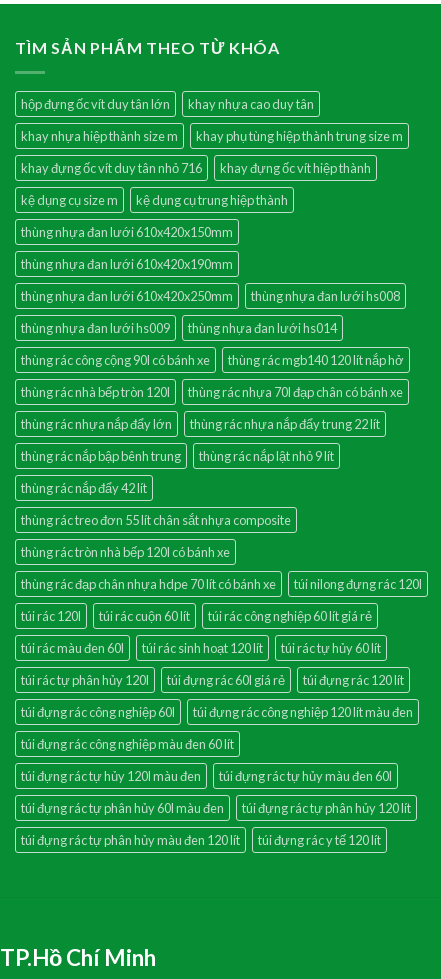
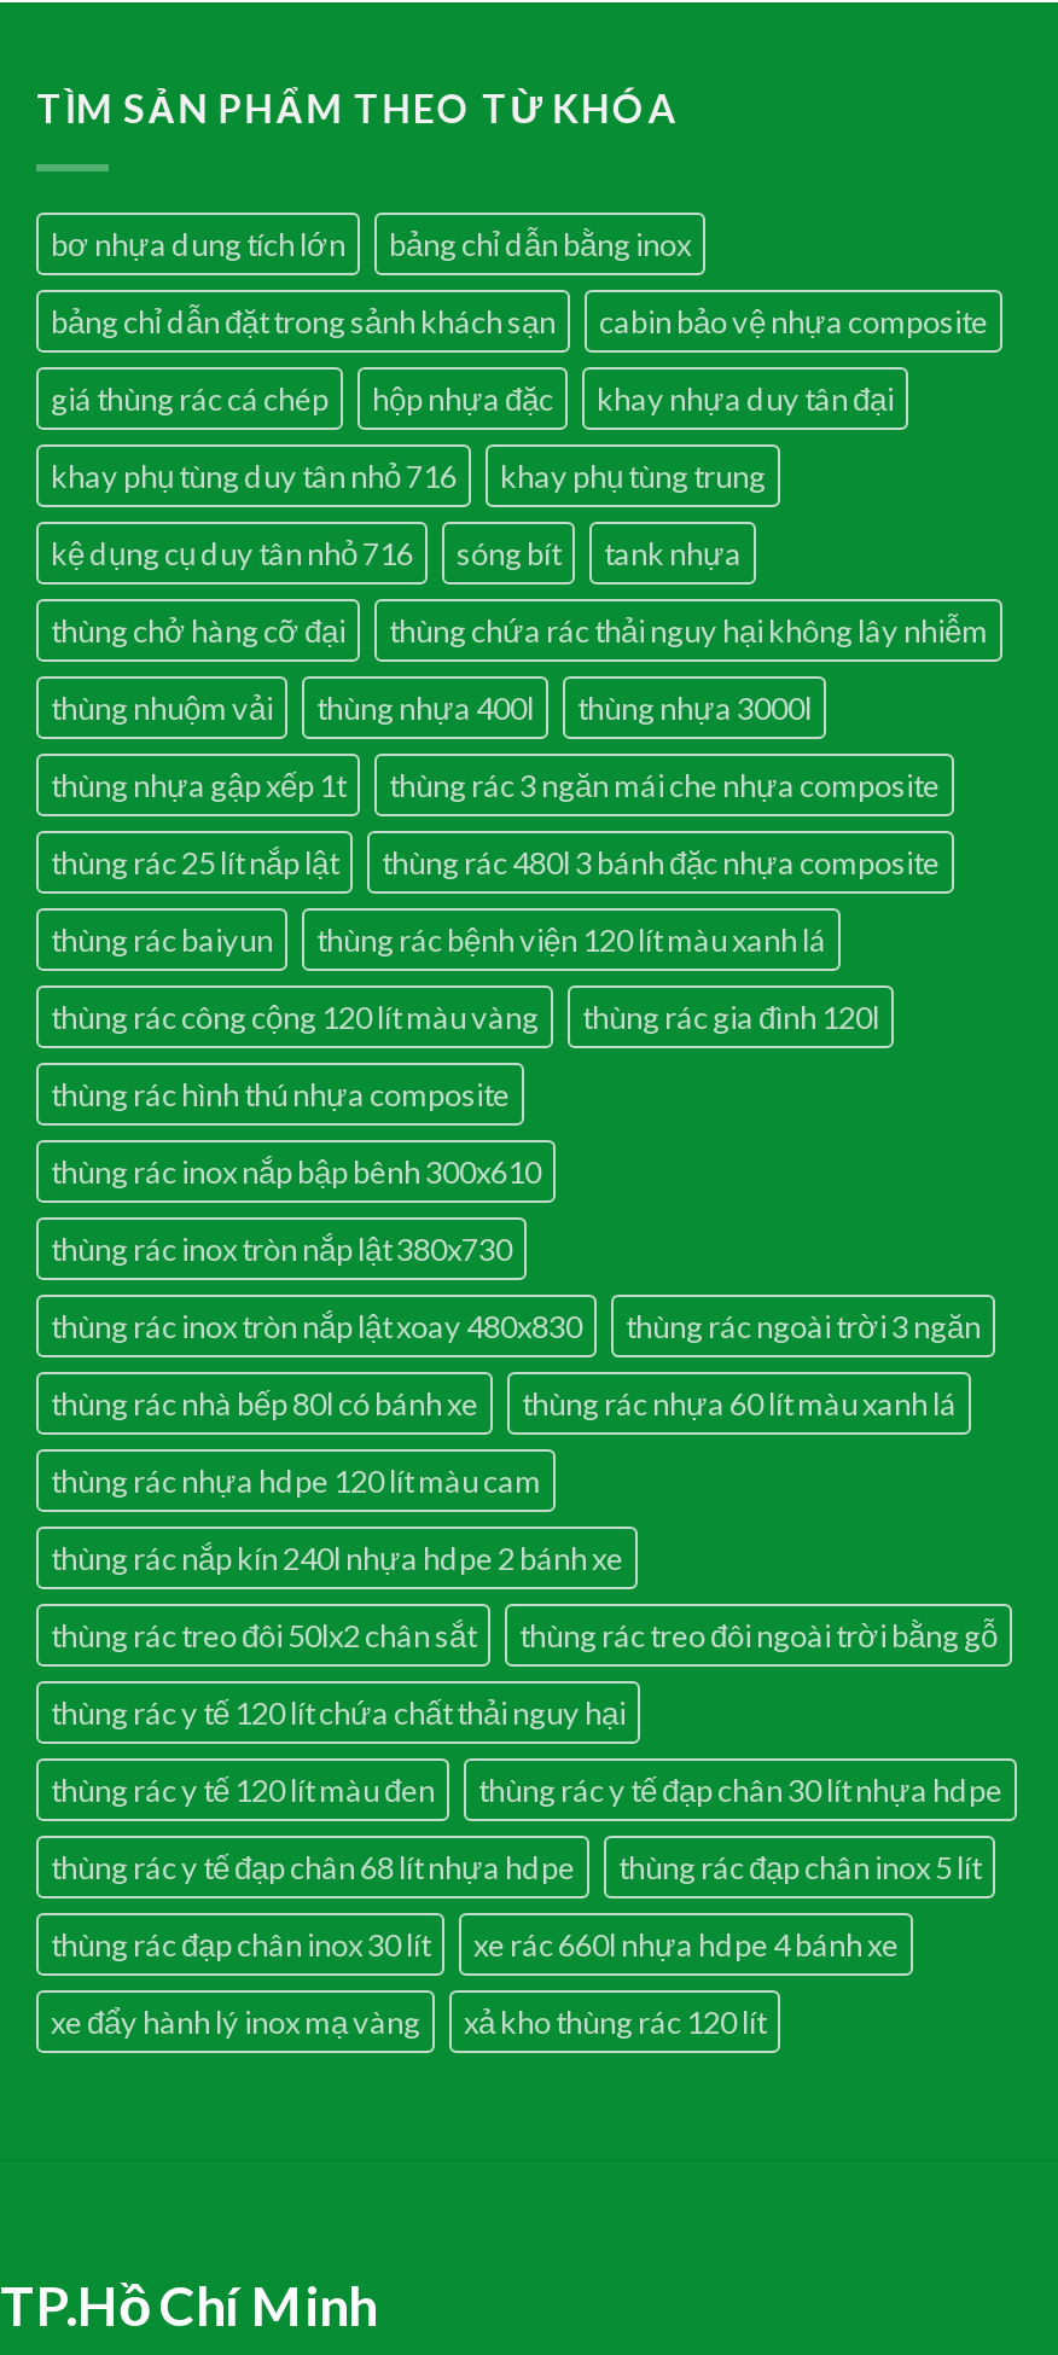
[21,96,314,112] hộp đựng ốc vít duy tân lớn | khay nhựa cao duy tân -> [51,224,691,263] bơ nhựa dung tích lớn | bảng chỉ dẫn bằng inox
[21,128,403,144] khay nhựa hiệp thành size m | khay phụ tùng hiệp thành trung size m -> [51,301,988,340] bảng chỉ dẫn đặt trong sảnh khách sạn | cabin bảo vệ nhựa composite
[21,160,371,176] khay đựng ốc vít duy tân nhỏ 716 | khay đựng ốc vít hiệp thành -> [51,379,894,417] giá thùng rác cá chép | hộp nhựa đặc | khay nhựa duy tân đại
[21,192,288,208] kệ dụng cụ size m | kệ dụng cụ trung hiệp thành -> [51,456,766,495] khay phụ tùng duy tân nhỏ 716 | khay phụ tùng trung
[21,224,233,240] thùng nhựa đan lưới 610x420x150mm -> [51,533,742,572] kệ dụng cụ duy tân nhỏ 716 | sóng bít | tank nhựa
[21,256,233,272] thùng nhựa đan lưới 610x420x190mm -> [51,611,988,649] thùng chở hàng cỡ đại | thùng chứa rác thải nguy hại không lây nhiễm
[21,288,400,304] thùng nhựa đan lưới 610x420x250mm | thùng nhựa đan lưới hs008 -> [51,688,812,727] thùng nhuộm vải | thùng nhựa 400l | thùng nhựa 3000l
[21,320,337,336] thùng nhựa đan lưới hs009 | thùng nhựa đan lưới hs014 -> [51,765,940,804] thùng nhựa gập xếp 1t | thùng rác 3 ngăn mái che nhựa composite
[21,352,404,368] thùng rác công cộng 90l có bánh xe | thùng rác mgb140 120 lít nắp hở -> [51,842,940,881] thùng rác 25 lít nắp lật | thùng rác 480l 3 bánh đặc nhựa composite
[21,384,403,400] thùng rác nhà bếp tròn 120l | thùng rác nhựa 70l đạp chân có bánh xe -> [51,920,826,958] thùng rác baiyun | thùng rác bệnh viện 120 lít màu xanh lá
[21,416,380,432] thùng rác nhựa nắp đẩy lớn | thùng rác nhựa nắp đẩy trung 22 lít -> [51,997,879,1036] thùng rác công cộng 120 lít màu vàng | thùng rác gia đình 120l
[21,448,334,464] thùng rác nắp bập bênh trung | thùng rác nắp lật nhỏ 9 lít -> [51,1074,510,1113] thùng rác hình thú nhựa composite
[21,480,147,496] thùng rác nắp đẩy 42 lít -> [51,1152,541,1190] thùng rác inox nắp bập bênh 300x610
[21,512,291,528] thùng rác treo đơn 55 lít chân sắt nhựa composite -> [51,1229,512,1268] thùng rác inox tròn nắp lật 380x730
[21,544,230,560] thùng rác tròn nhà bếp 120l có bánh xe -> [51,1306,981,1345] thùng rác inox tròn nắp lật xoay 480x830 | thùng rác ngoài trời 3 ngăn
[21,576,422,592] thùng rác đạp chân nhựa hdpe 70 lít có bánh xe | túi nilong đựng rác 120l -> [51,1384,957,1422] thùng rác nhà bếp 80l có bánh xe | thùng rác nhựa 60 lít màu xanh lá
[21,608,372,624] túi rác 120l | túi rác cuộn 60 lít | túi rác công nghiệp 60 lít giá rẻ -> [51,1461,541,1499] thùng rác nhựa hdpe 120 lít màu cam
[21,640,381,656] túi rác màu đen 60l | túi rác sinh hoạt 120 lít | túi rác tự hủy 60 lít -> [51,1538,623,1577] thùng rác nắp kín 240l nhựa hdpe 2 bánh xe
[21,672,404,688] túi rác tự phân hủy 120l | túi đựng rác 60l giá rẻ | túi đựng rác 120 lít -> [51,1615,998,1654] thùng rác treo đôi 50lx2 chân sắt | thùng rác treo đôi ngoài trời bằng gỗ
[21,704,413,720] túi đựng rác công nghiệp 60l | túi đựng rác công nghiệp 120 lít màu đen -> [51,1693,626,1731] thùng rác y tế 120 lít chứa chất thải nguy hại
[21,736,234,752] túi đựng rác công nghiệp màu đen 60 lít -> [51,1770,1002,1809] thùng rác y tế 120 lít màu đen | thùng rác y tế đạp chân 30 lít nhựa hdpe
[21,768,392,784] túi đựng rác tự hủy 120l màu đen | túi đựng rác tự hủy màu đen 60l -> [51,1847,981,1886] thùng rác y tế đạp chân 68 lít nhựa hdpe | thùng rác đạp chân inox 5 lít
[21,800,411,816] túi đựng rác tự phân hủy 60l màu đen | túi đựng rác tự phân hủy 120 lít -> [51,1925,899,1963] thùng rác đạp chân inox 30 lít | xe rác 660l nhựa hdpe 4 bánh xe
[21,832,381,848] túi đựng rác tự phân hủy màu đen 120 lít | túi đựng rác y tế 120 lít -> [51,2002,766,2041] xe đẩy hành lý inox mạ vàng | xả kho thùng rác 120 lít

